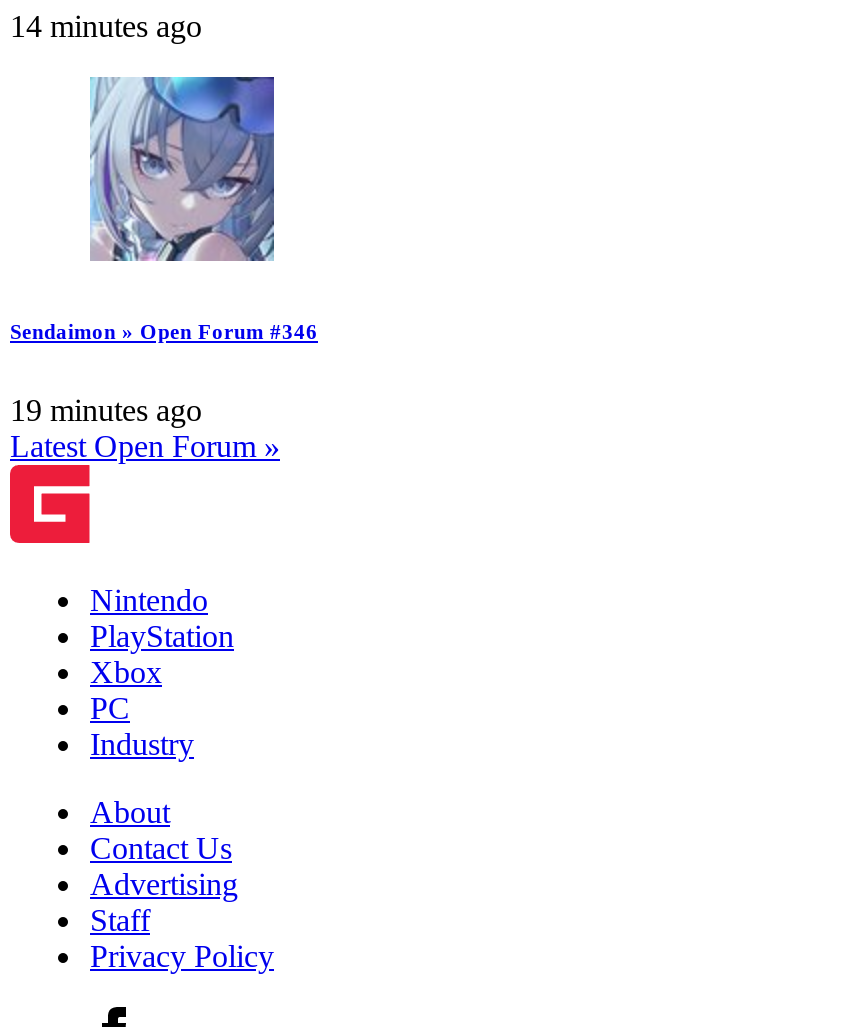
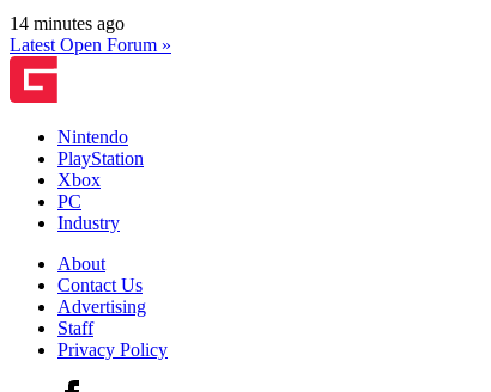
[10,75,318,426] [image] | Sendaimon » Open Forum #346 | 19 minutes ago -> none

